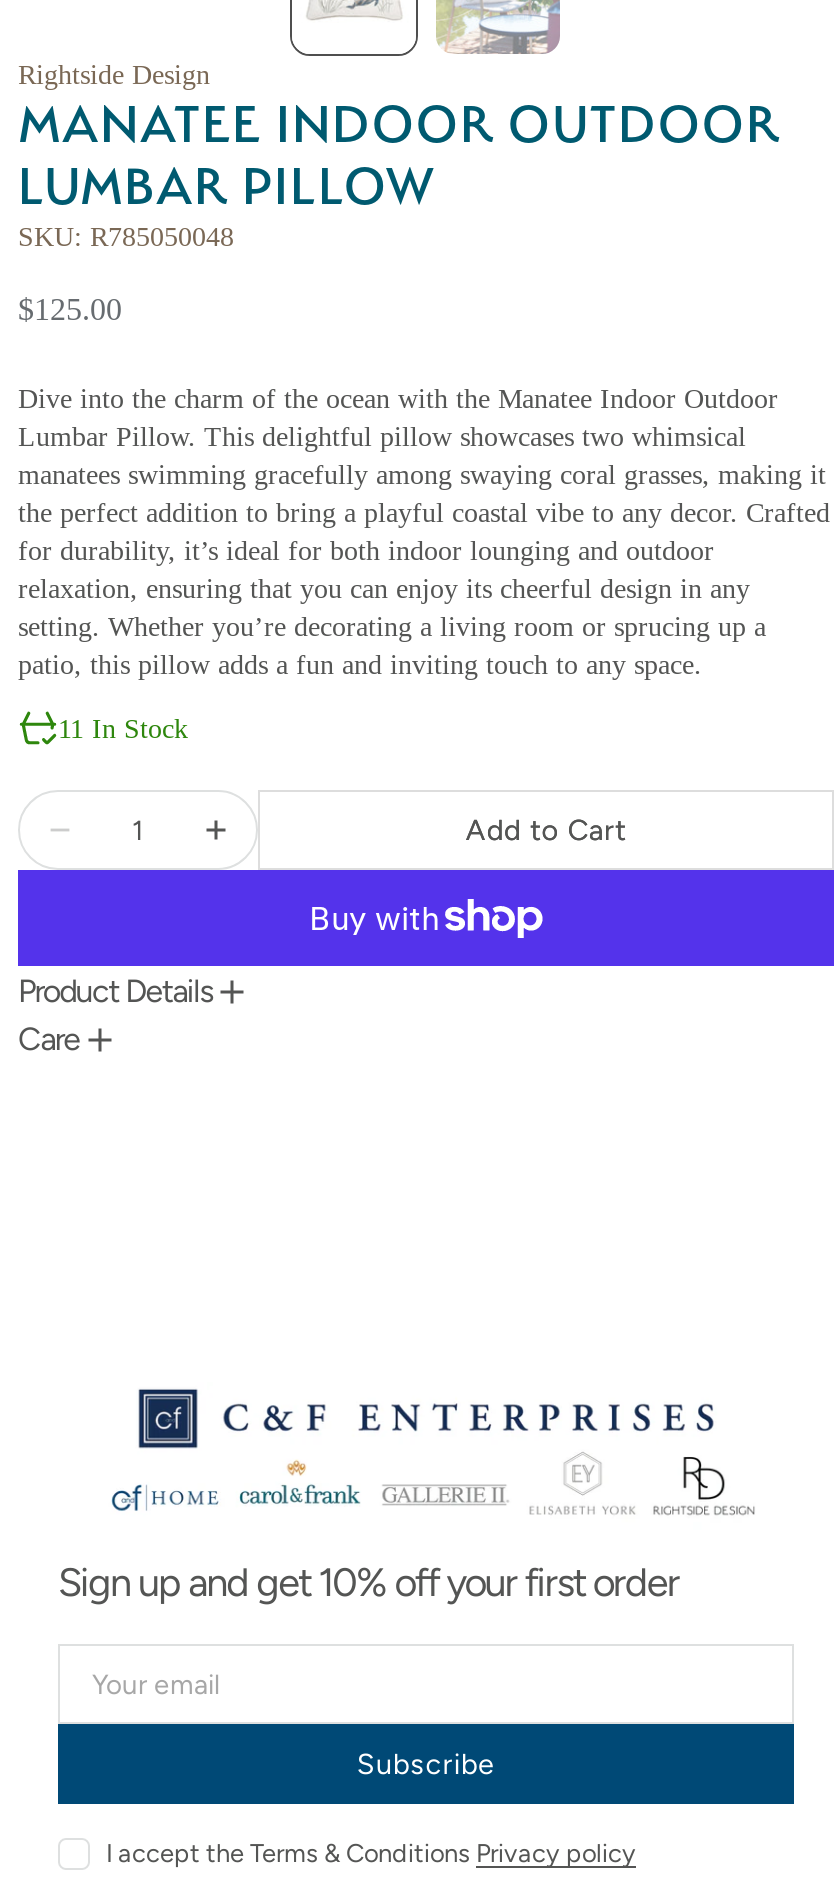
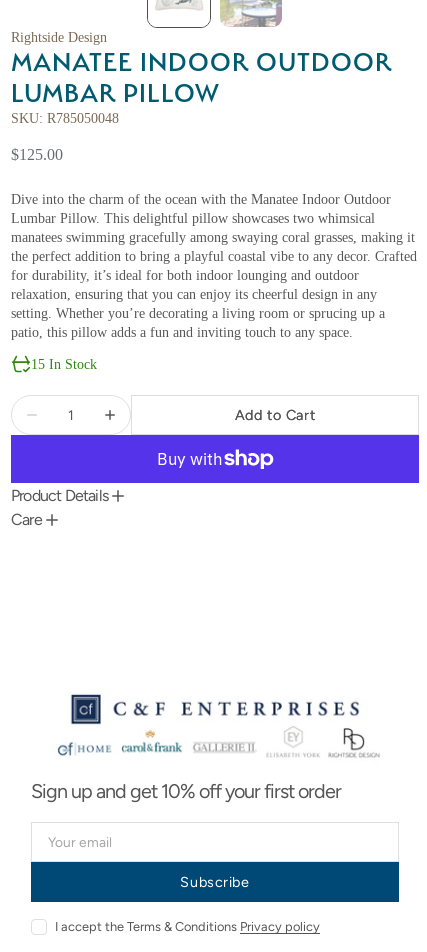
[58,713,188,743] 11 In Stock -> [31,356,97,371] 15 In Stock

